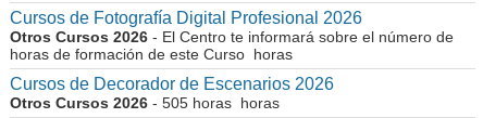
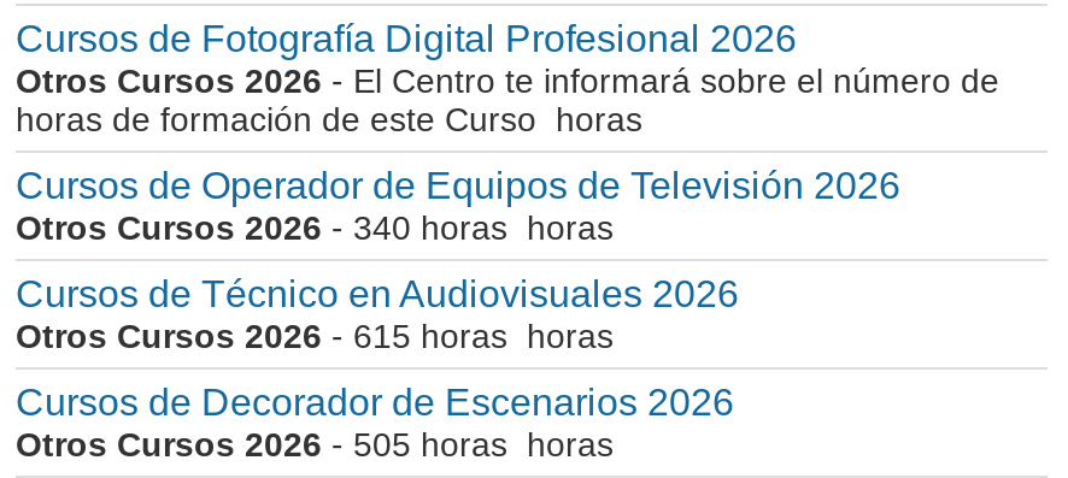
none -> [16,165,900,355] Cursos de Operador de Equipos de Televisión 2026 | Otros Cursos 2026 - 340 horas horas | Cursos de Técnico en Audiovisuales 2026 | Otros Cursos 2026 - 615 horas horas

